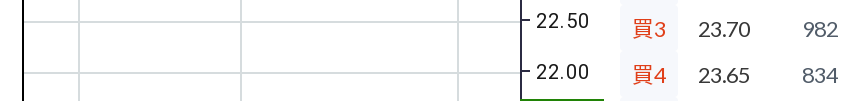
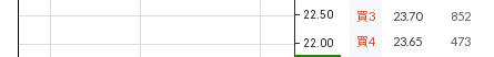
[632,15,838,41] 買3 23.70 982 -> [356,9,471,23] 買3 23.70 852
[632,61,838,87] 買4 23.65 834 -> [356,34,471,48] 買4 23.65 473

